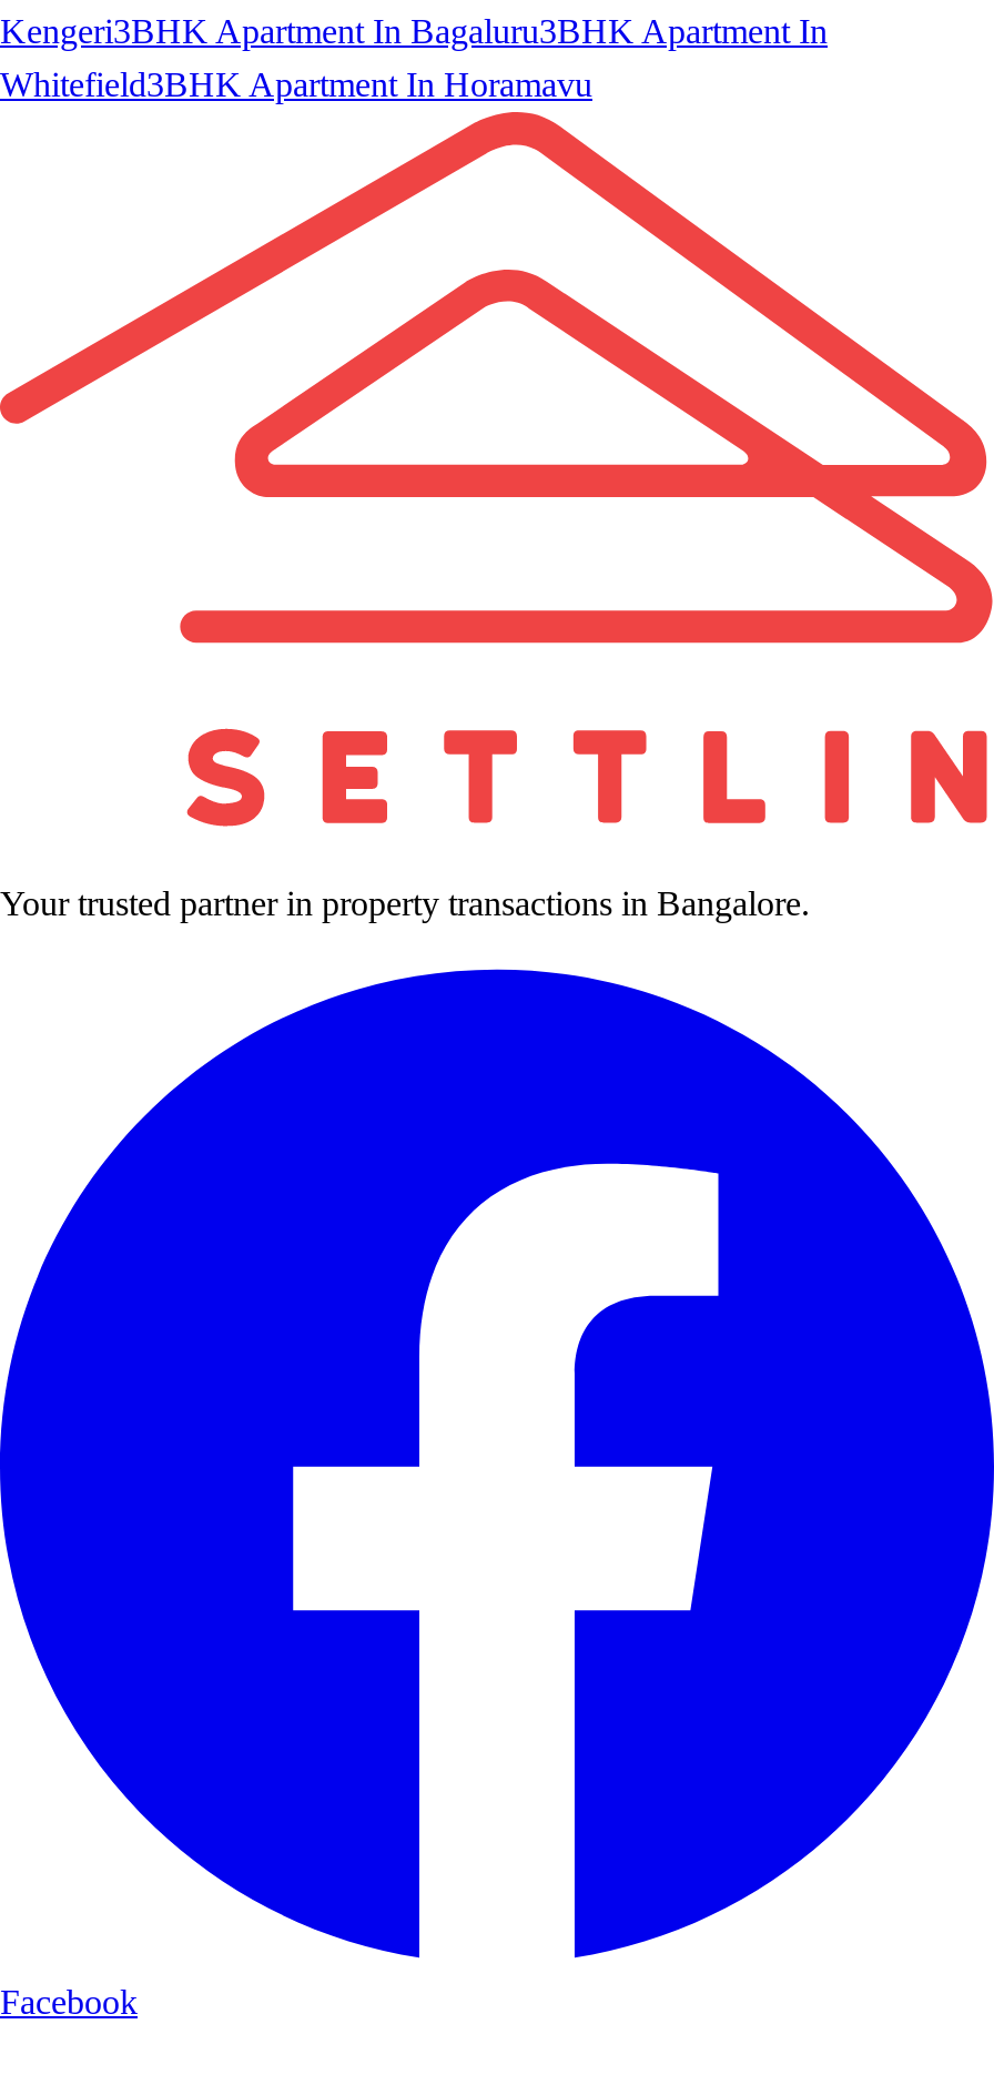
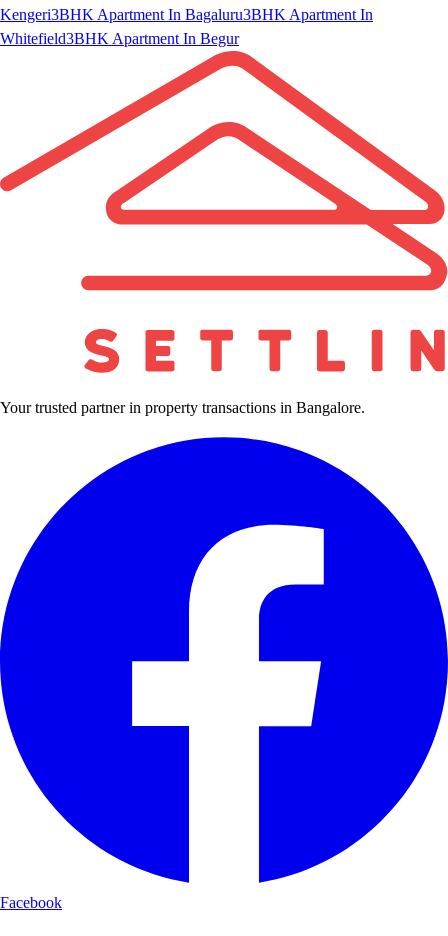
[0,65,592,102] Whitefield3BHK Apartment In Horamavu -> [0,30,239,47] Whitefield3BHK Apartment In Begur

